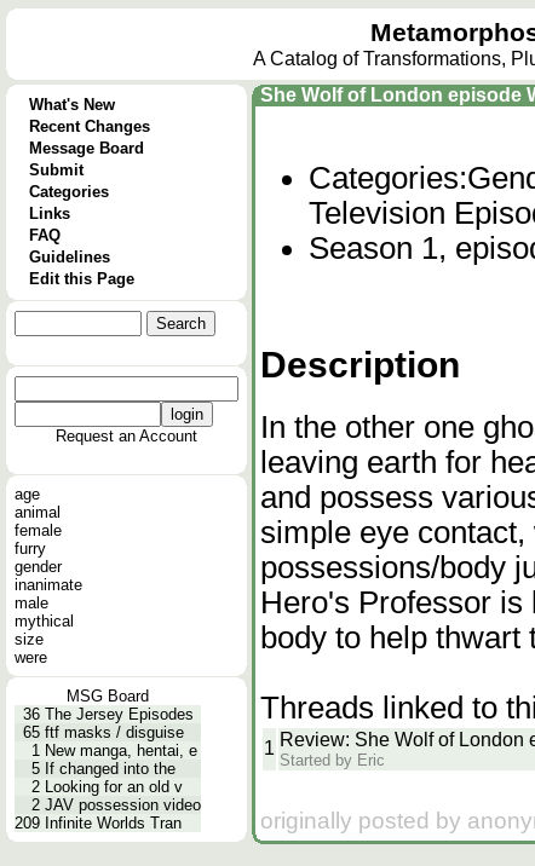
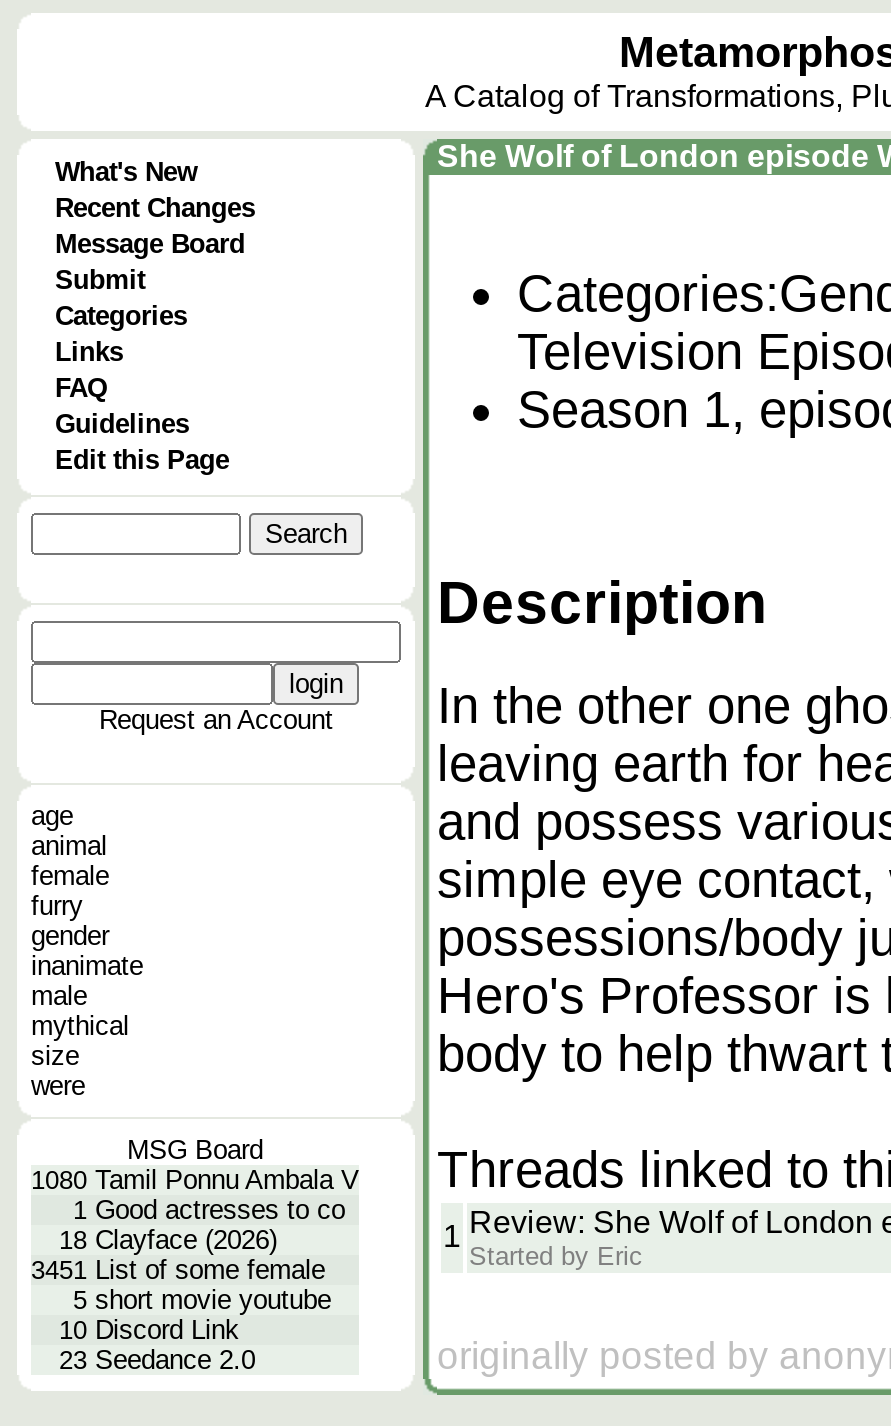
[15,705,201,832] 36 The Jersey Episodes | 65 ftf masks / disguise | 1 New manga, hentai, e | 5 If changed into the | 2 Looking for an old v | 2 JAV possession video | 209 Infinite Worlds Tran -> [31,1165,359,1375] 1080 Tamil Ponnu Ambala V | 1 Good actresses to co | 18 Clayface (2026) | 3451 List of some female | 5 short movie youtube | 10 Discord Link | 23 Seedance 2.0

